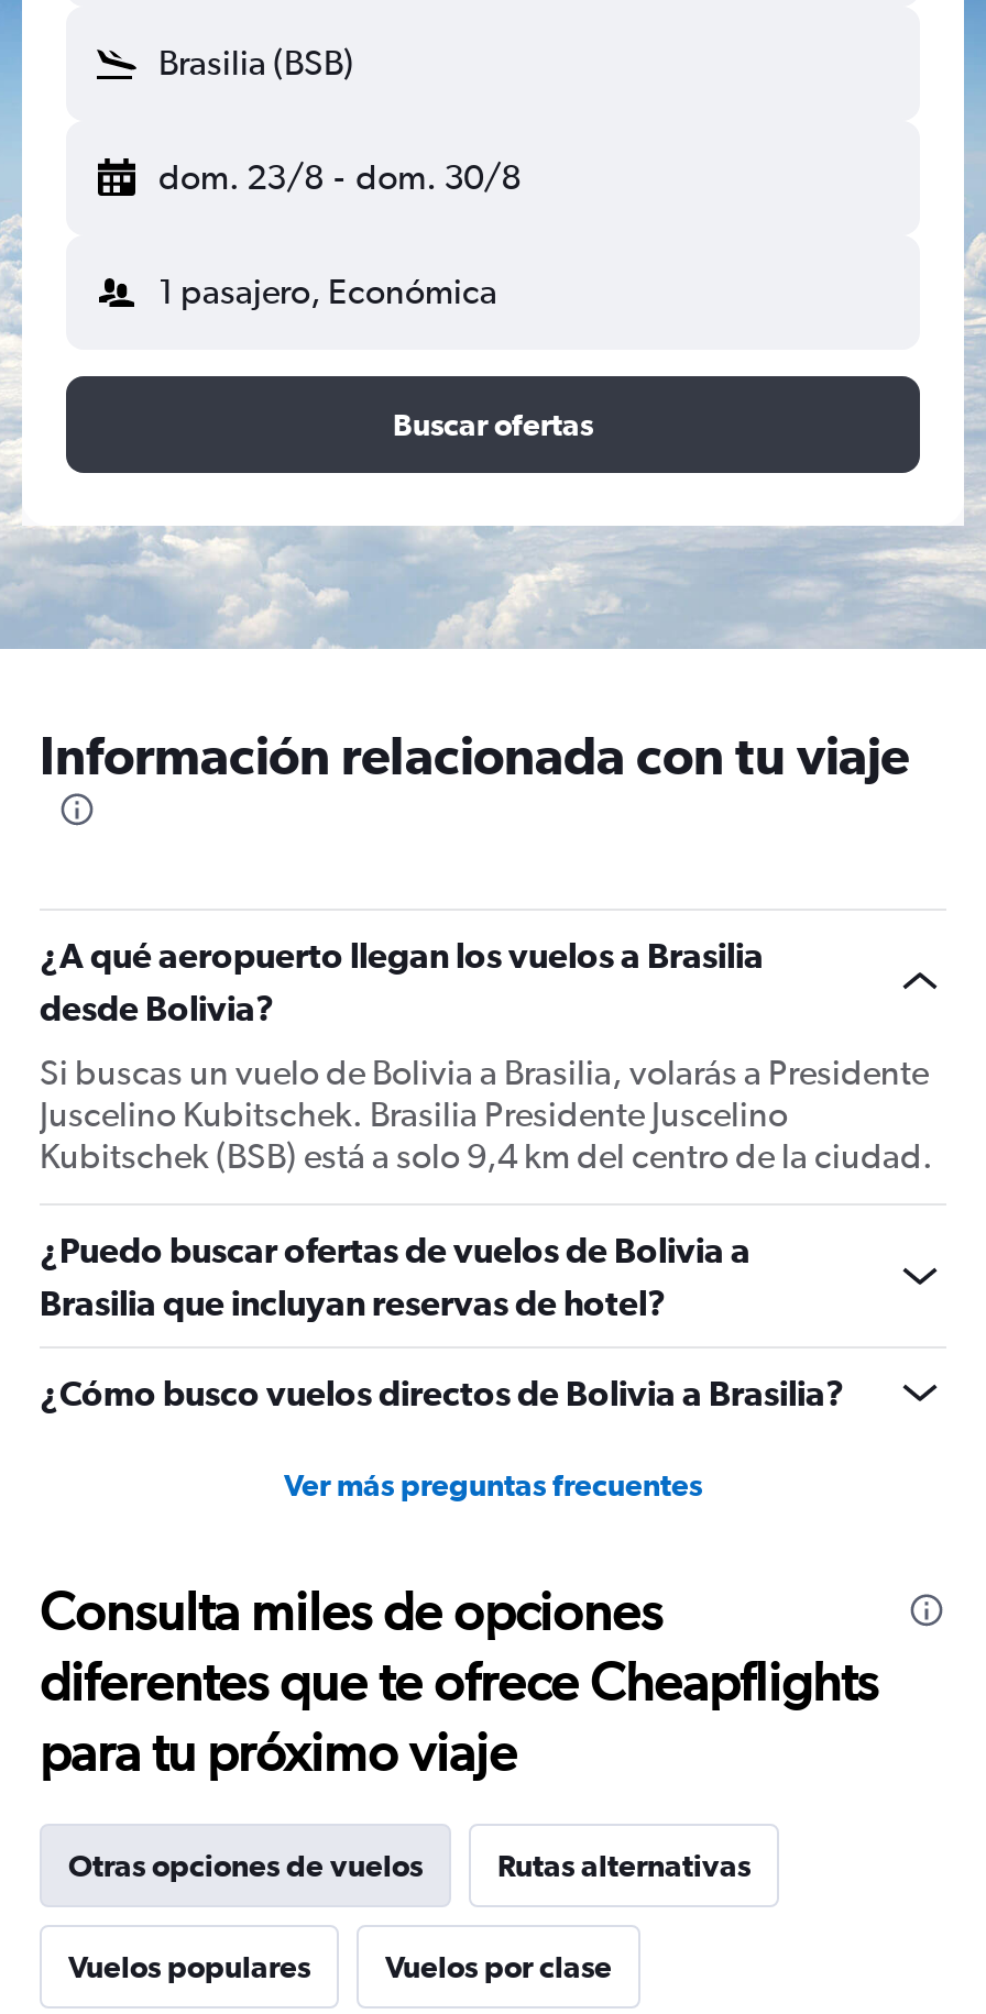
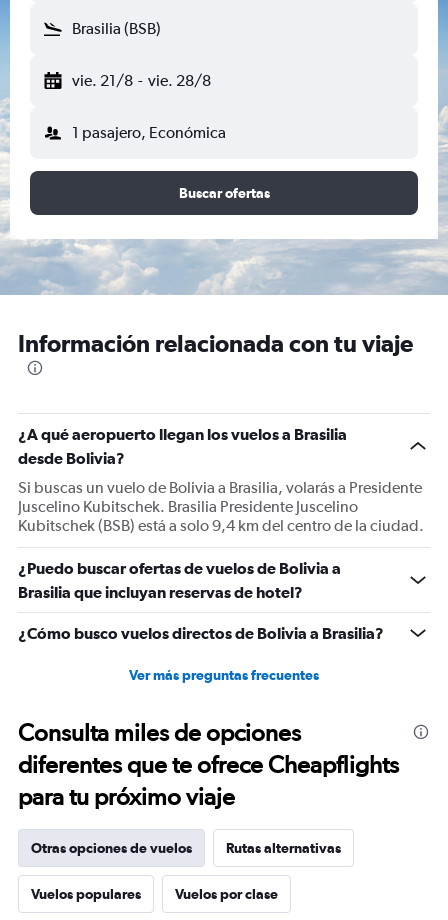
[158,156,521,198] dom. 23/8 - dom. 30/8 -> [72,71,211,90] vie. 21/8 - vie. 28/8

